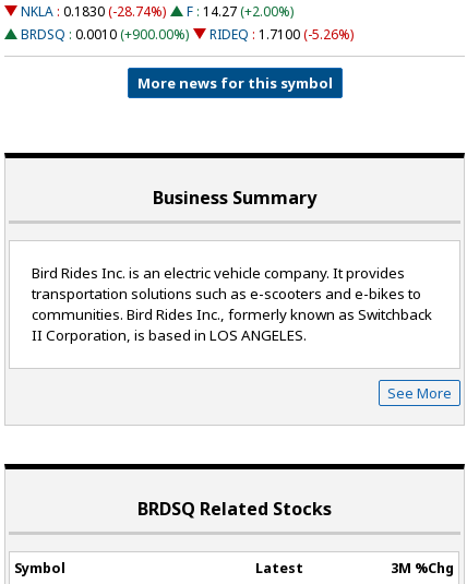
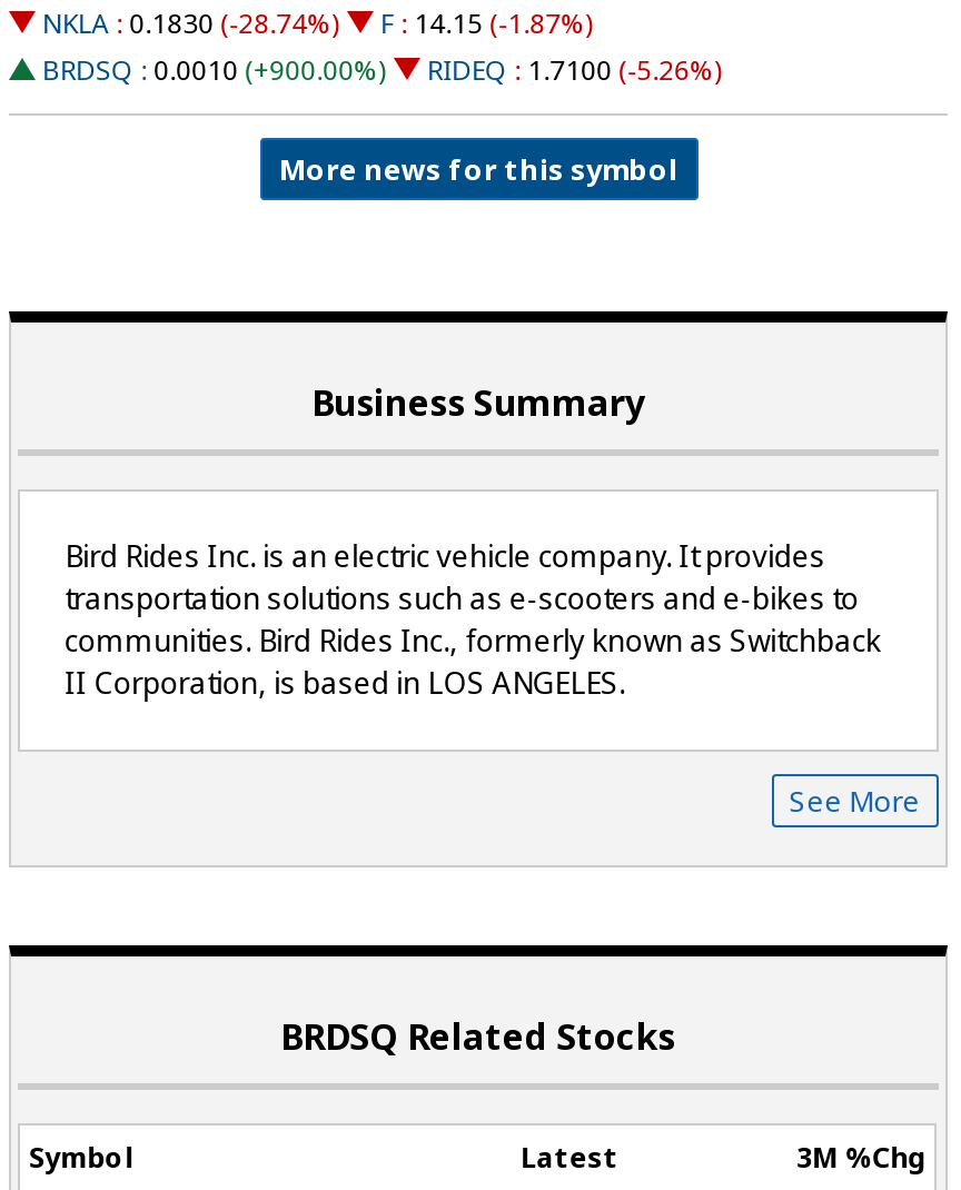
[21,3,294,21] NKLA : 0.1830 (-28.74%) F : 14.27 (+2.00%) -> [42,5,592,43] NKLA : 0.1830 (-28.74%) F : 14.15 (-1.87%)

